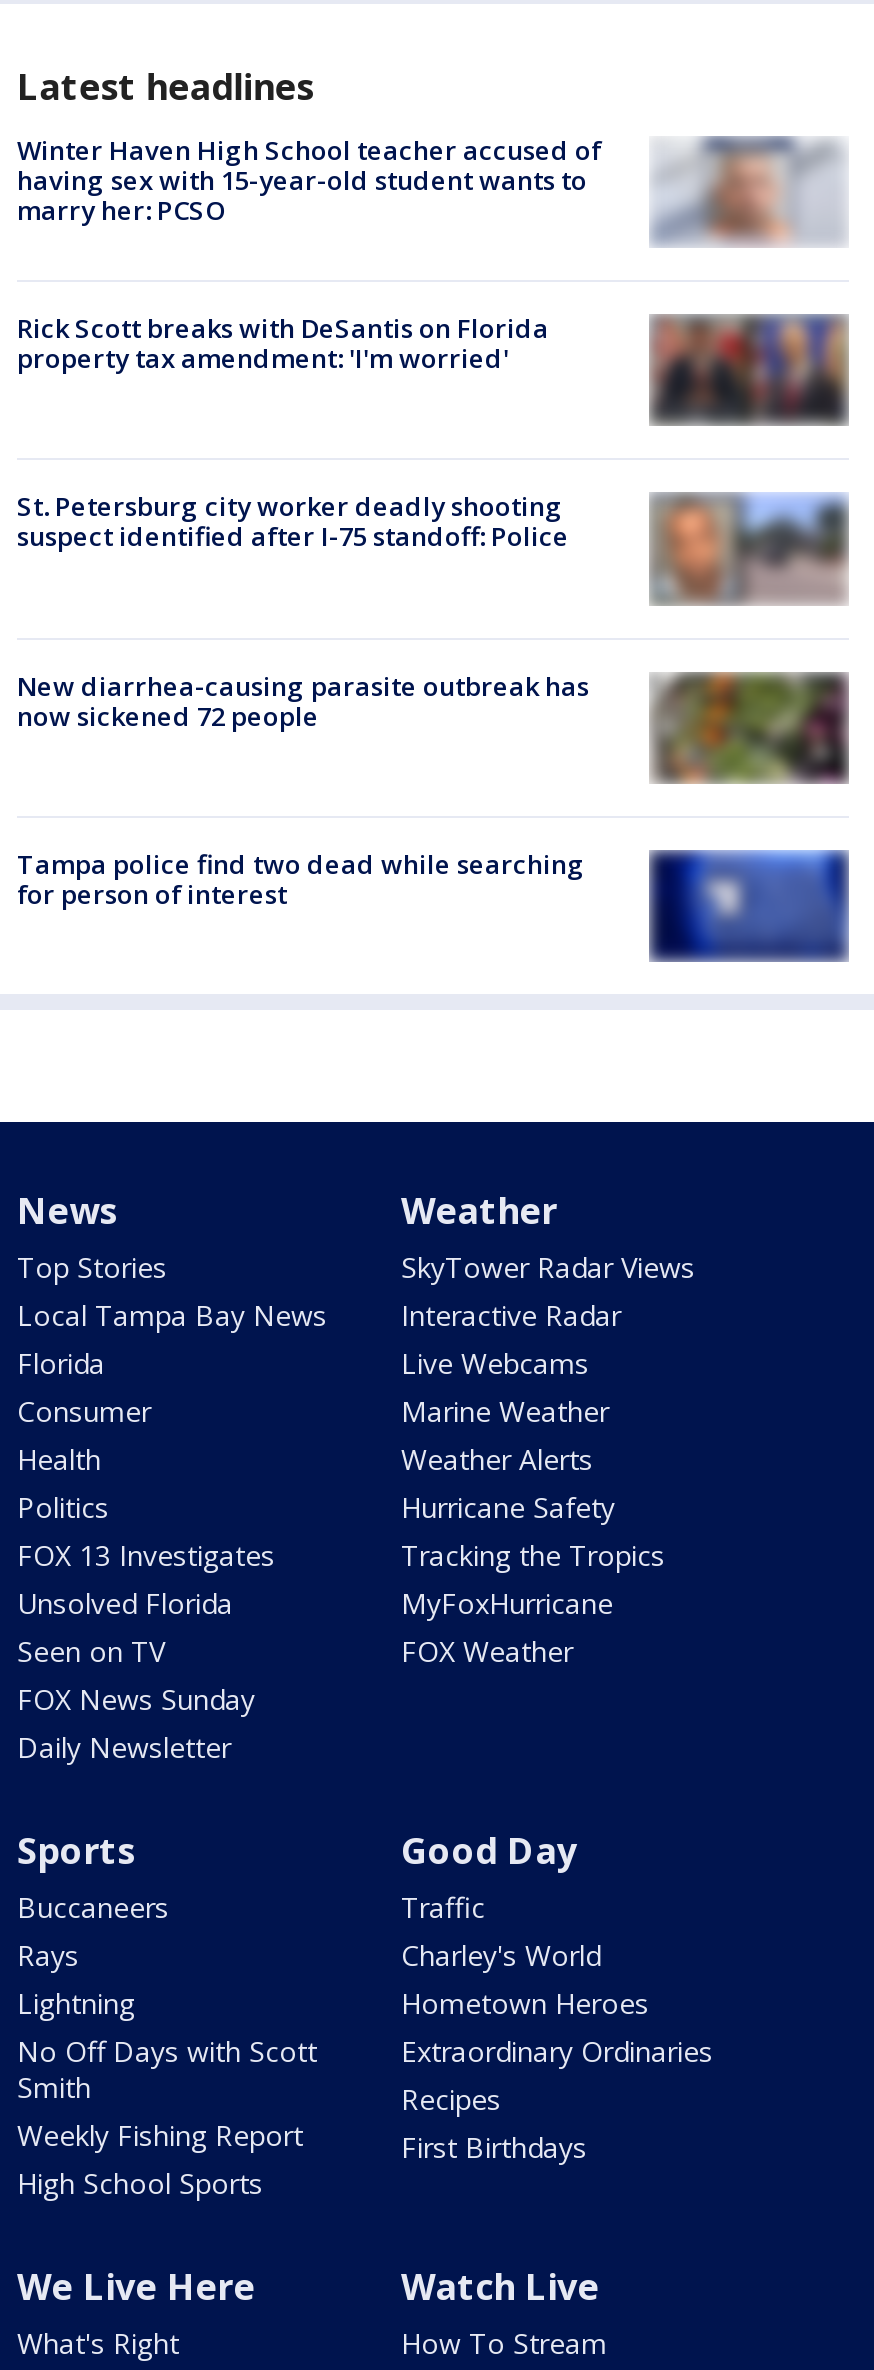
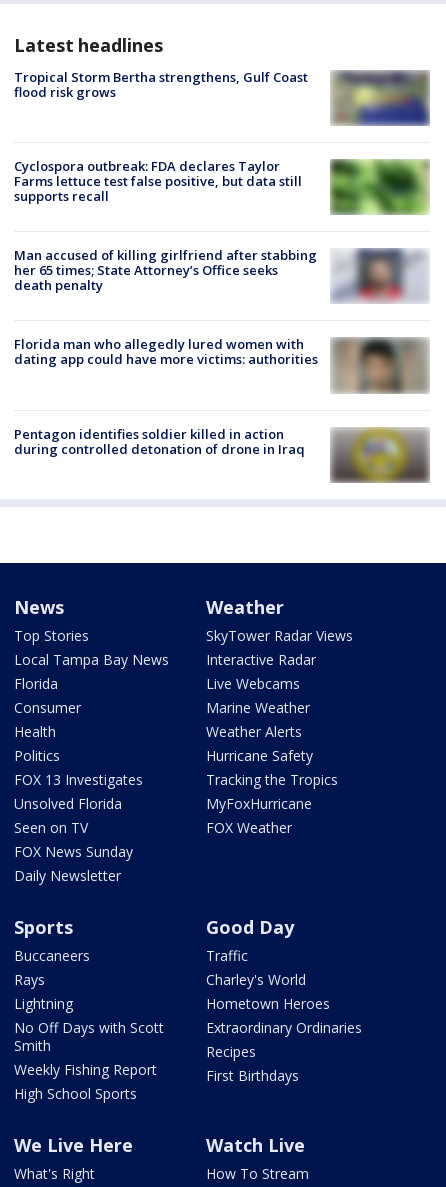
[17,131,847,246] [image] | Winter Haven High School teacher accused of | having sex with 15-year-old student wants to | marry her: PCSO -> [14,68,430,126] [image] | Tropical Storm Bertha strengthens, Gulf Coast | flood risk grows
[17,310,549,376] Rick Scott breaks with DeSantis on Florida | property tax amendment: 'I'm worried' -> [14,157,302,205] Cyclospora outbreak: FDA declares Taylor | Farms lettuce test false positive, but data still | supports recall
[649,314,849,426] [image] -> [331,159,429,215] [image]
[17,488,849,606] [image] | St. Petersburg city worker deadly shooting | suspect identified after I-75 standoff: Police -> [14,246,429,304] [image] | Man accused of killing girlfriend after stabbing | her 65 times; State Attorney’s Office seeks | death penalty
[17,667,849,782] [image] | New diarrhea-causing parasite outbreak has | now sickened 72 people -> [14,335,429,392] [image] | Florida man who allegedly lured women with | dating app could have more victims: authorities
[17,845,849,962] [image] | Tampa police find two dead while searching | for person of interest -> [14,425,430,483] [image] | Pentagon identifies soldier killed in action | during controlled detonation of drone in Iraq

